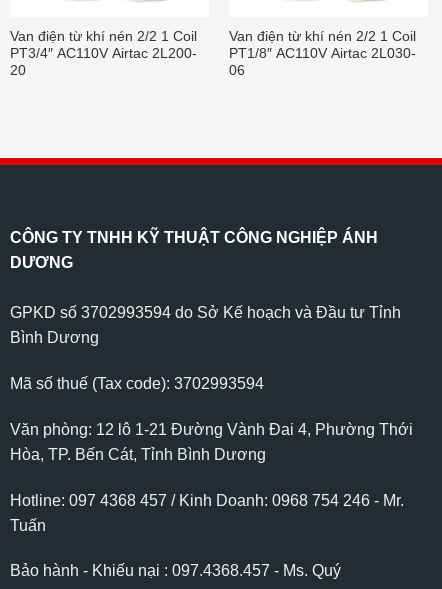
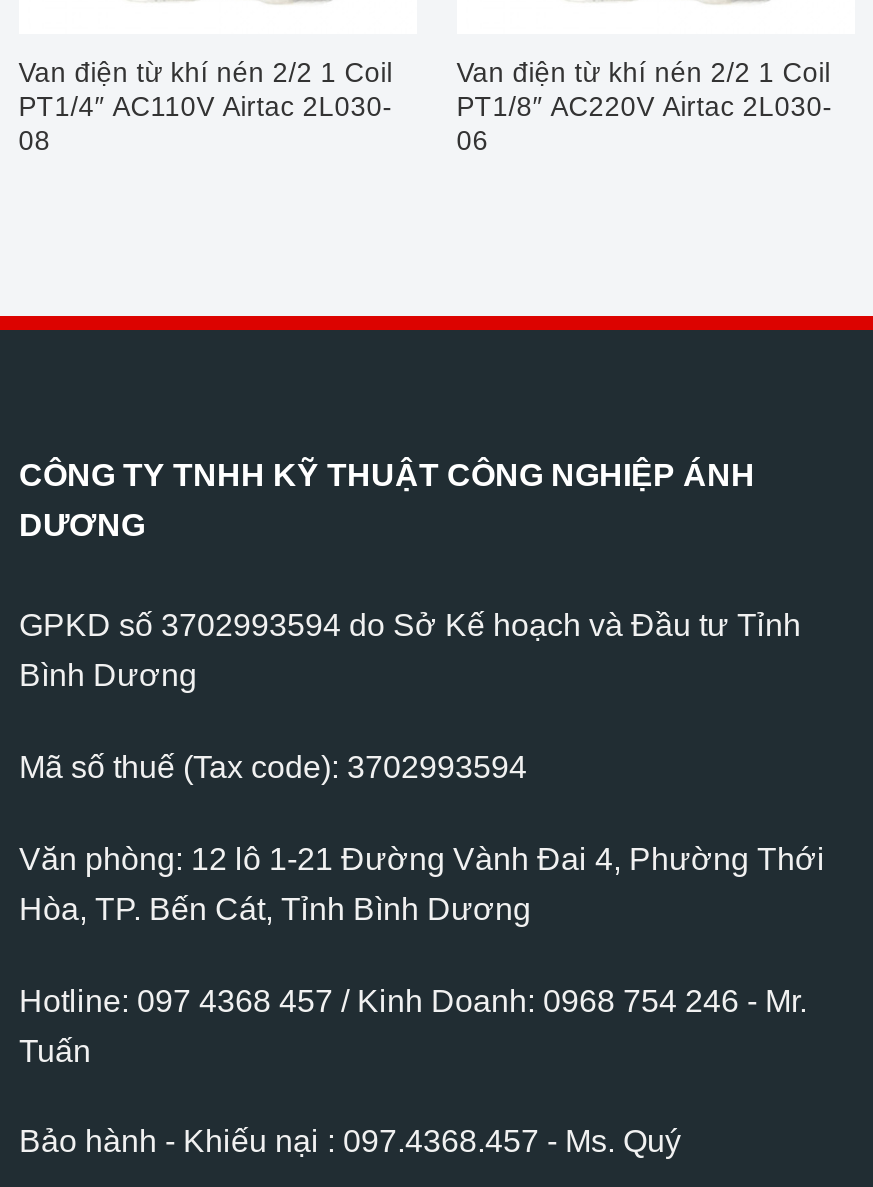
[10,46,197,61] PT3/4″ AC110V Airtac 2L200- -> [19,92,393,122] PT1/4″ AC110V Airtac 2L030-
[229,46,416,61] PT1/8″ AC110V Airtac 2L030- -> [457,92,833,122] PT1/8″ AC220V Airtac 2L030-
[10,63,26,78] 20 -> [19,126,51,156] 08

